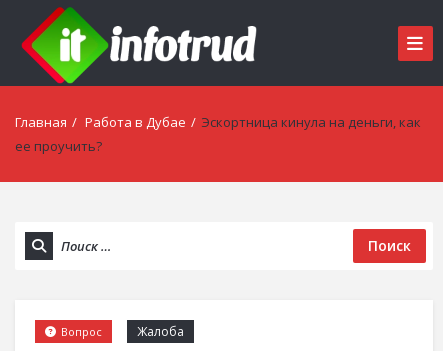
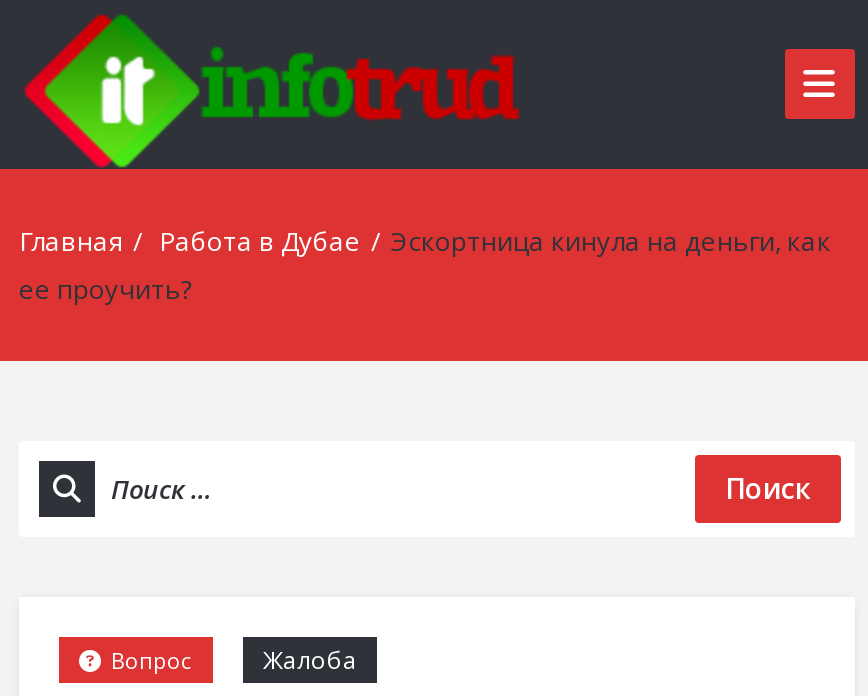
[18,7,265,86] [image] -> [23,13,521,169] [image]

